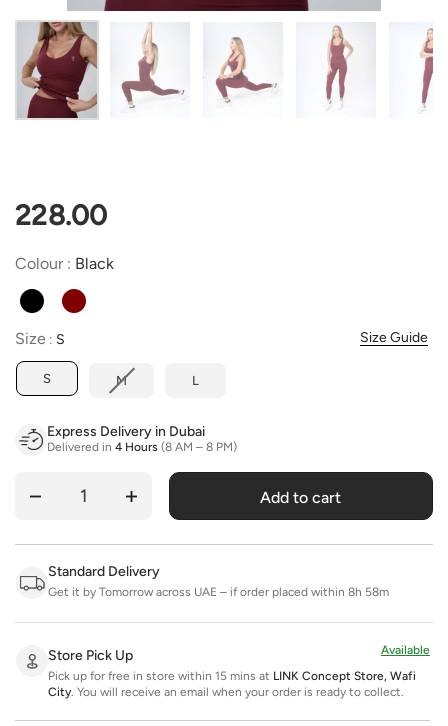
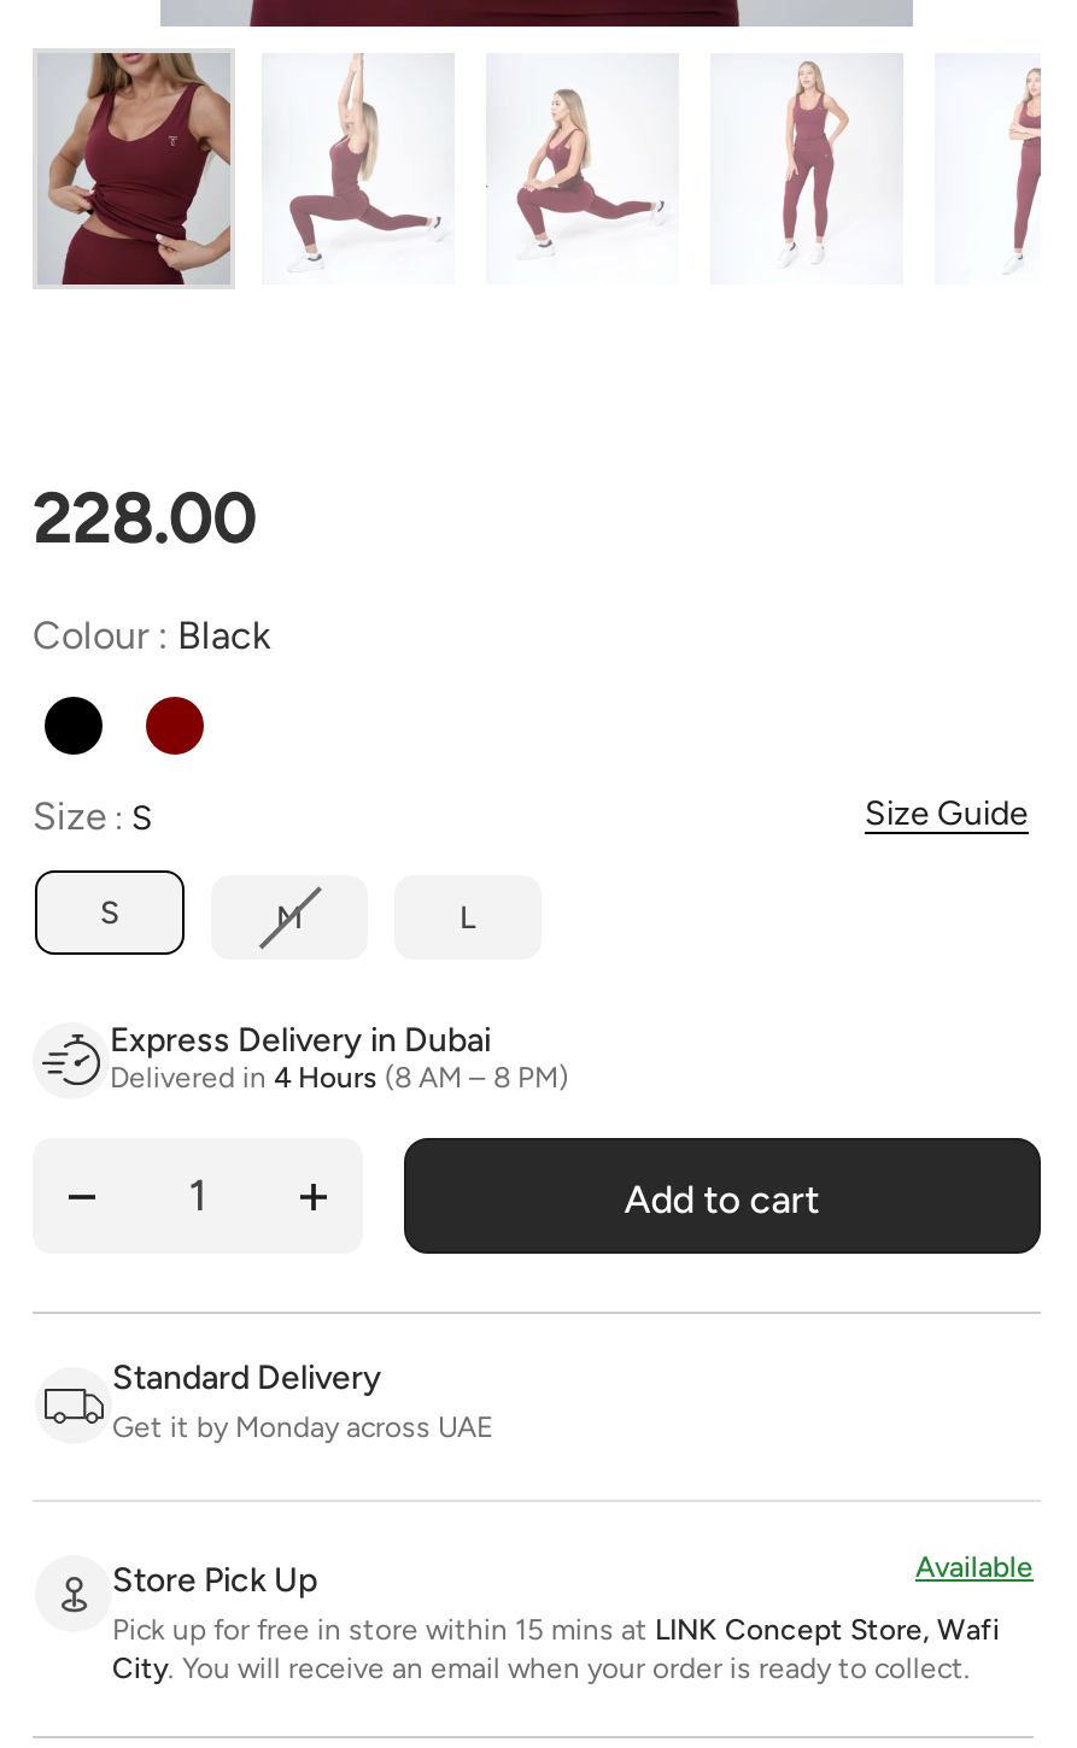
[48,585,389,599] Get it by Tomorrow across UAE – if order placed within 8h 58m -> [112,1410,493,1444] Get it by Monday across UAE

